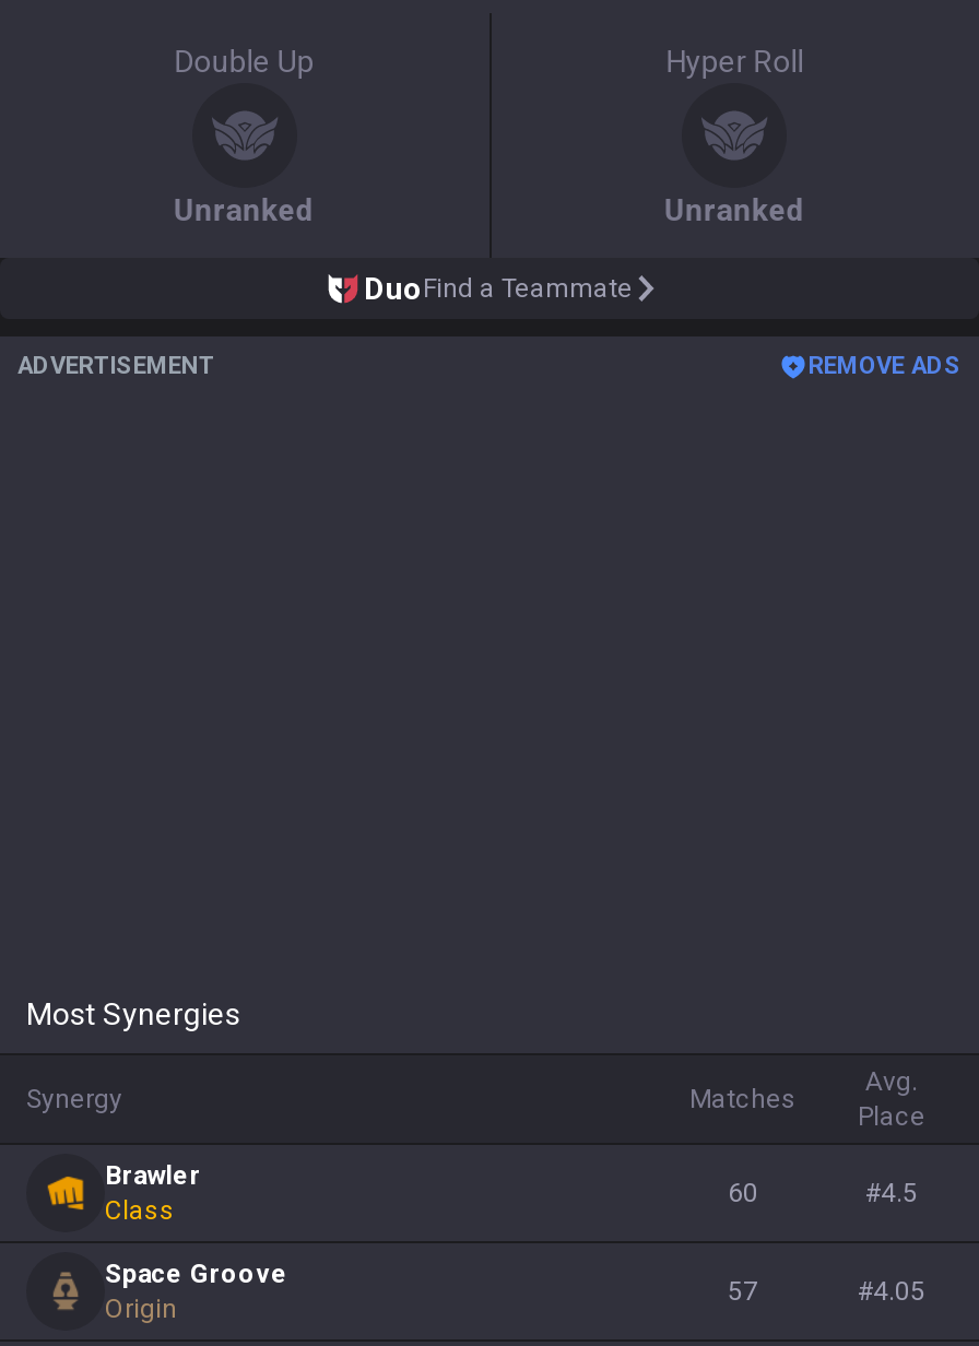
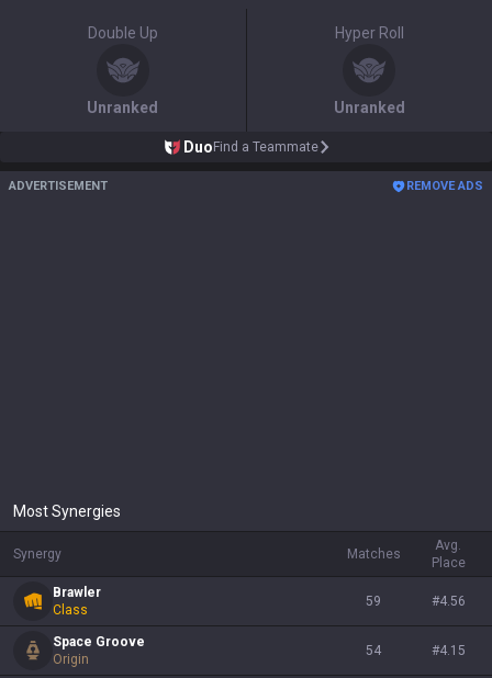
[728,1178,758,1208] 60 -> [366,594,381,609] 59
[865,1178,918,1208] #4.5 -> [431,594,465,609] #4.56
[728,1276,758,1307] 57 -> [366,643,381,658] 54
[858,1276,925,1307] #4.05 -> [431,643,465,658] #4.15

